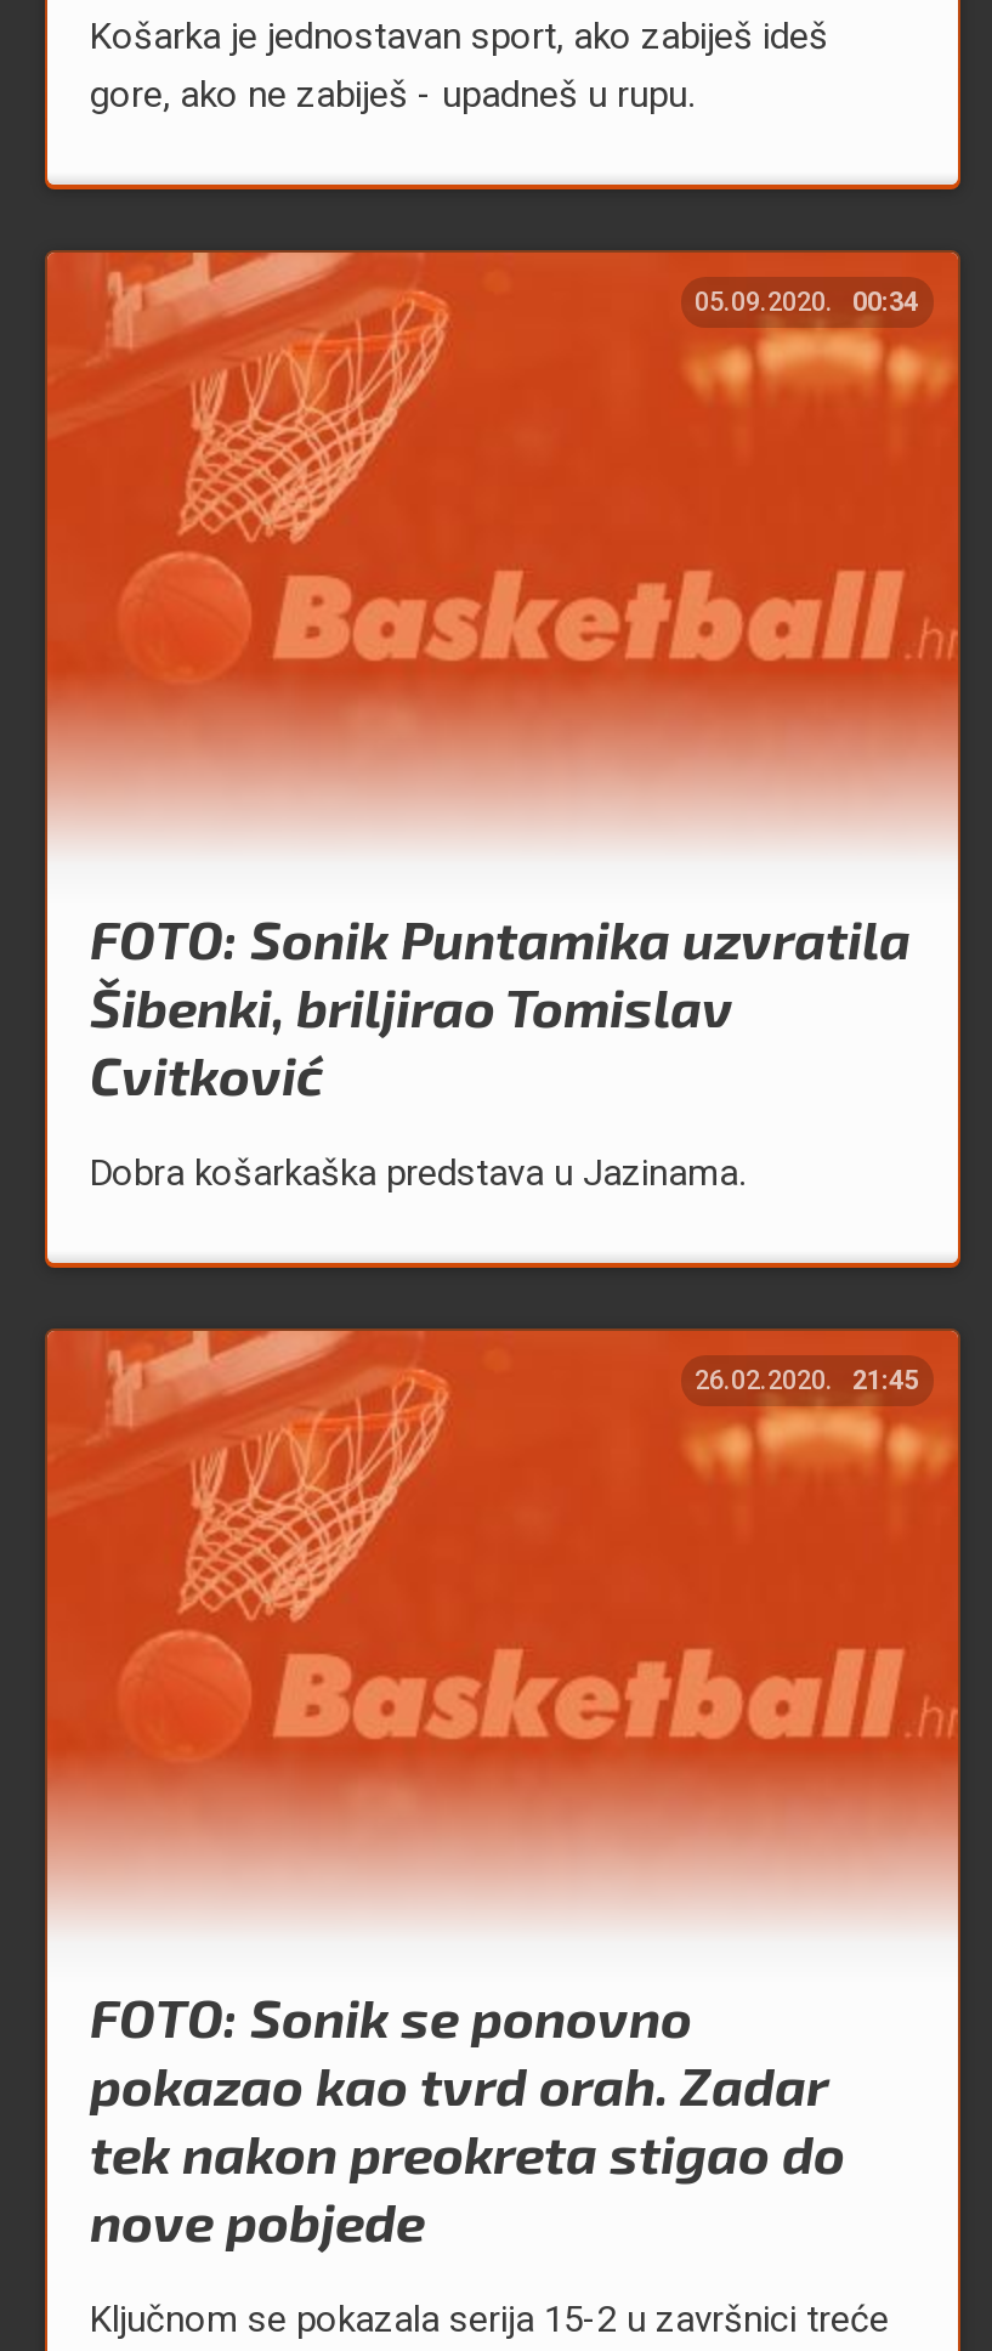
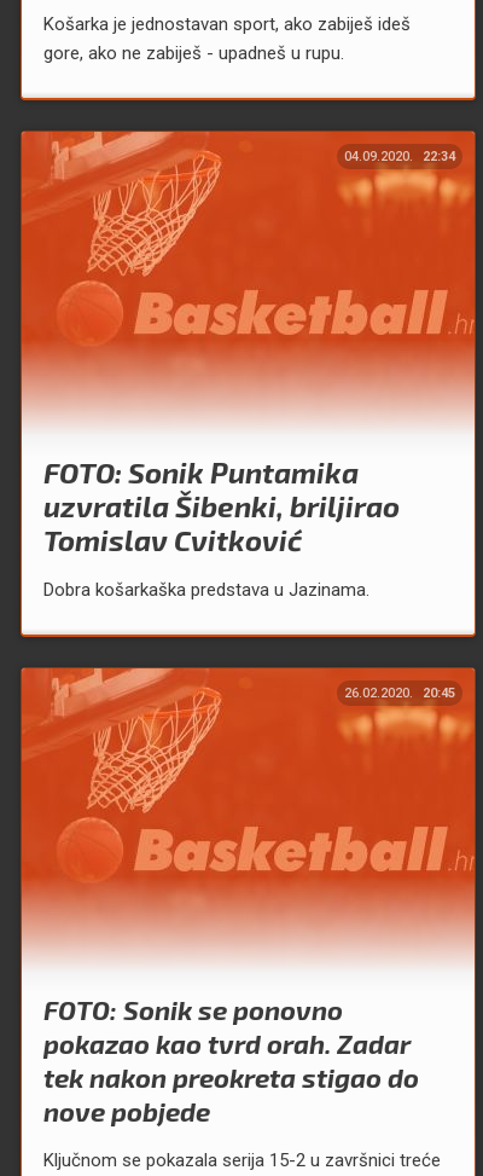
[695,287,918,318] 05.09.2020. 00:34 -> [344,149,455,164] 04.09.2020. 22:34
[695,1365,918,1397] 26.02.2020. 21:45 -> [344,685,455,701] 26.02.2020. 20:45

